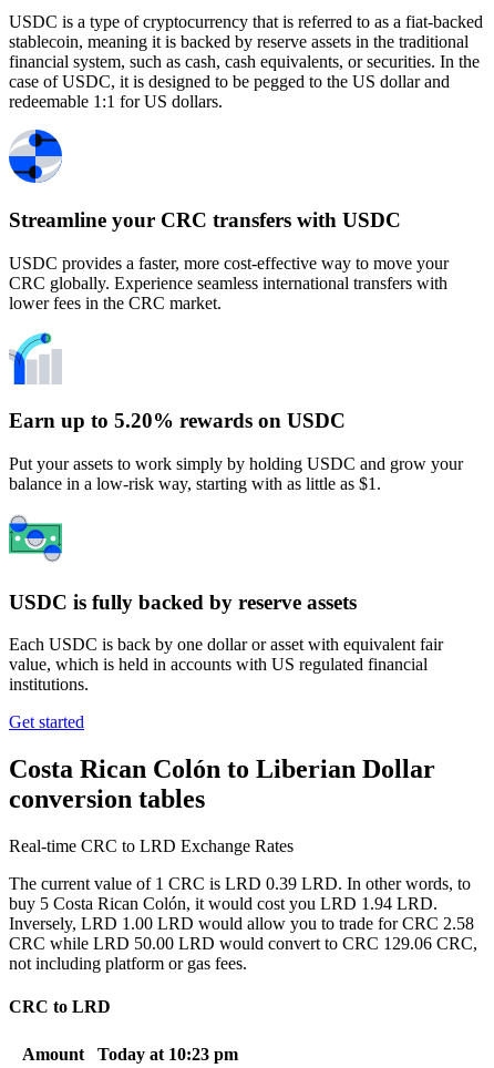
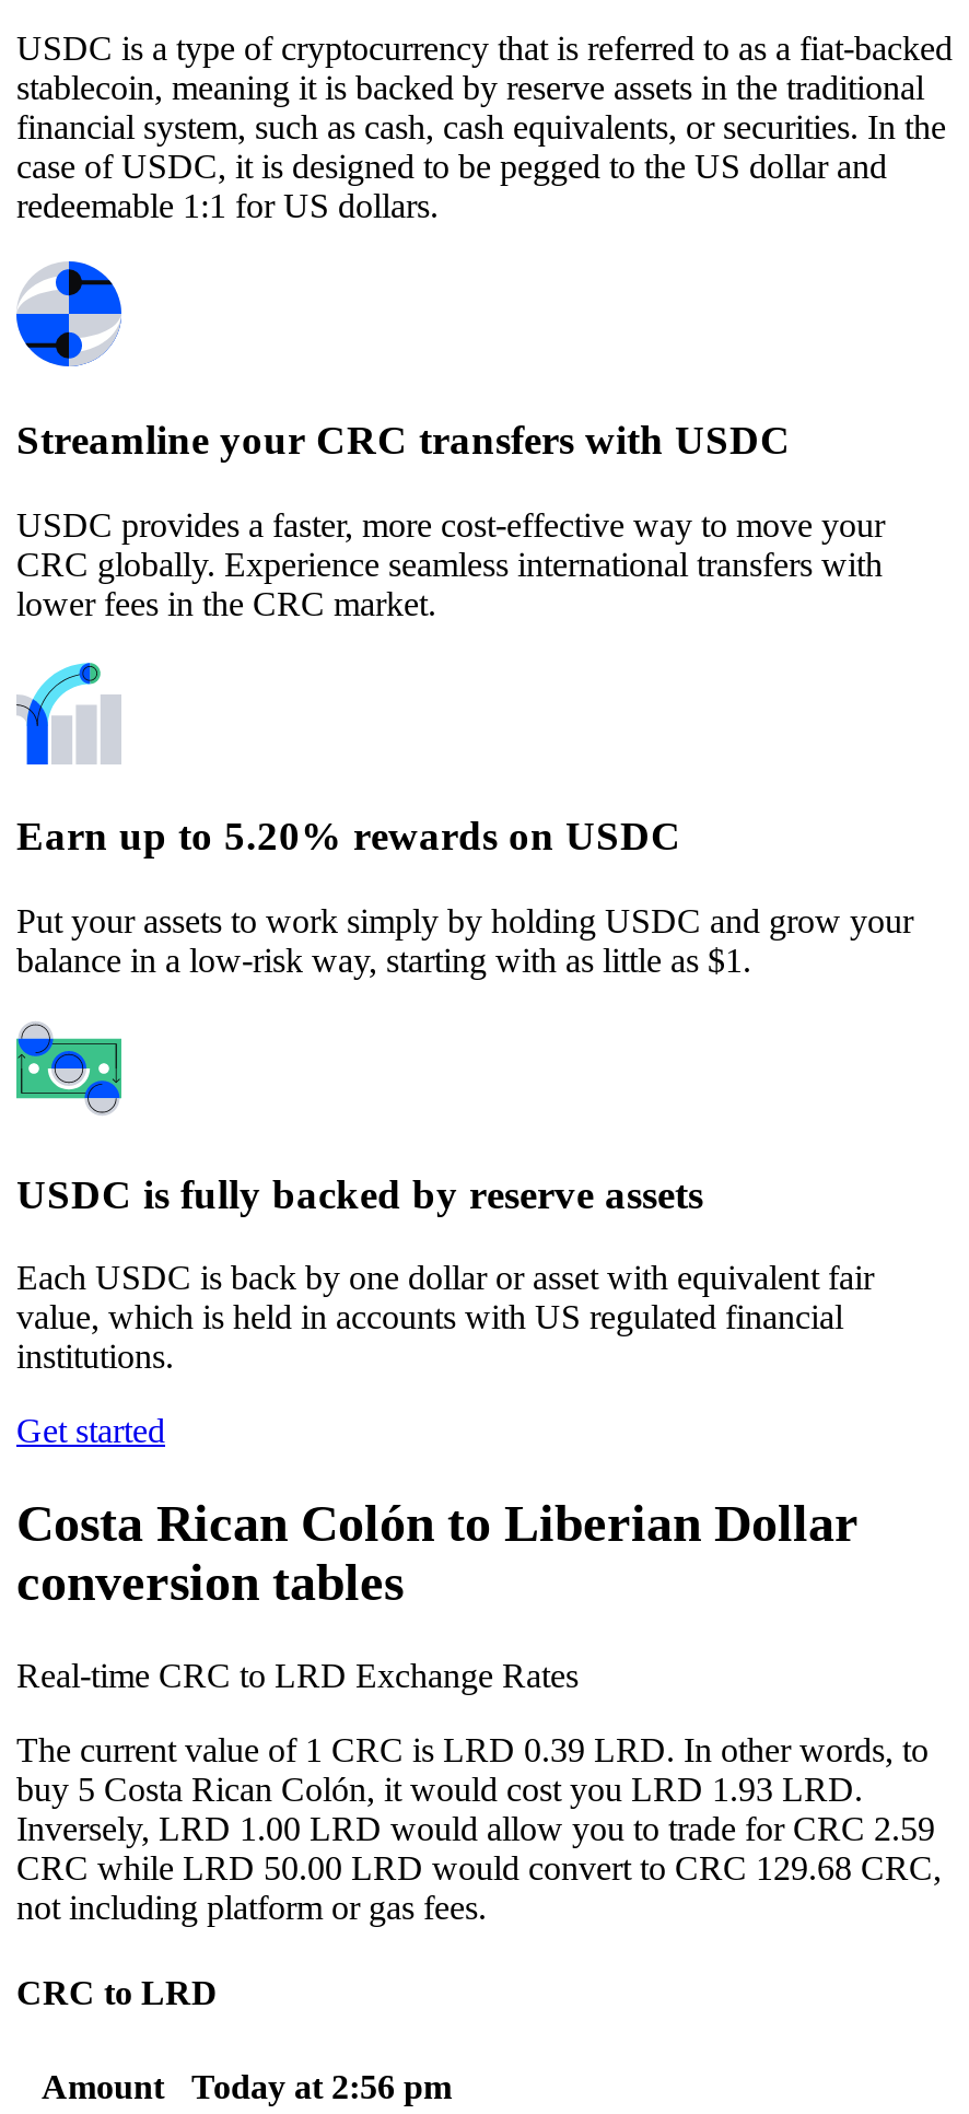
[9,894,438,913] buy 5 Costa Rican Colón, it would cost you LRD 1.94 LRD. -> [16,1771,863,1808] buy 5 Costa Rican Colón, it would cost you LRD 1.93 LRD.
[9,914,474,933] Inversely, LRD 1.00 LRD would allow you to trade for CRC 2.58 -> [16,1810,935,1848] Inversely, LRD 1.00 LRD would allow you to trade for CRC 2.59
[9,934,477,953] CRC while LRD 50.00 LRD would convert to CRC 129.06 CRC, -> [16,1850,942,1887] CRC while LRD 50.00 LRD would convert to CRC 129.68 CRC,
[22,1044,238,1063] Amount Today at 10:23 pm -> [42,2067,452,2105] Amount Today at 2:56 pm

